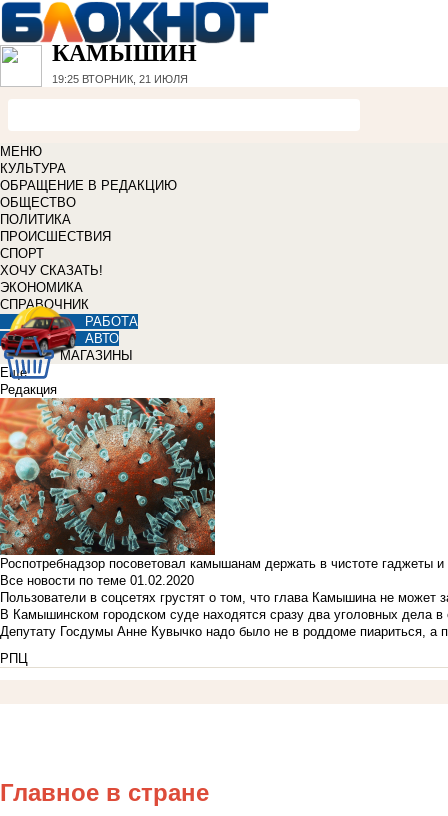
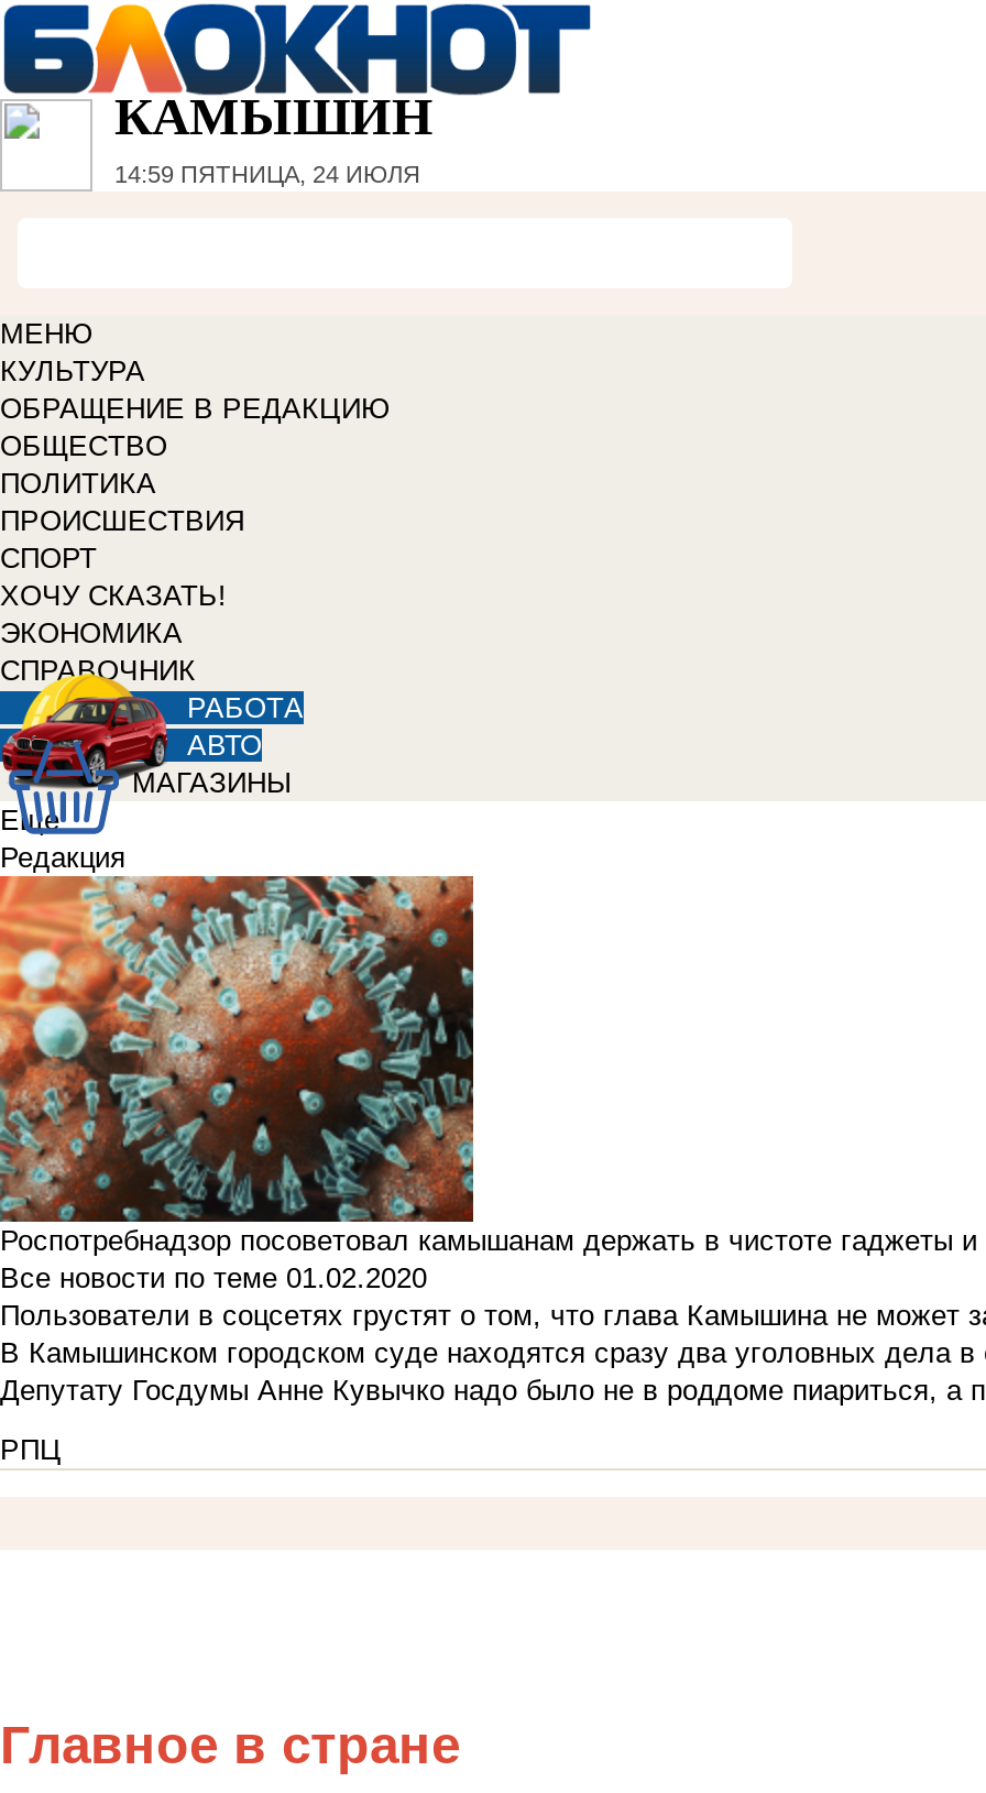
[52,73,188,85] 19:25 ВТОРНИК, 21 ИЮЛЯ -> [114,162,420,188] 14:59 ПЯТНИЦА, 24 ИЮЛЯ

